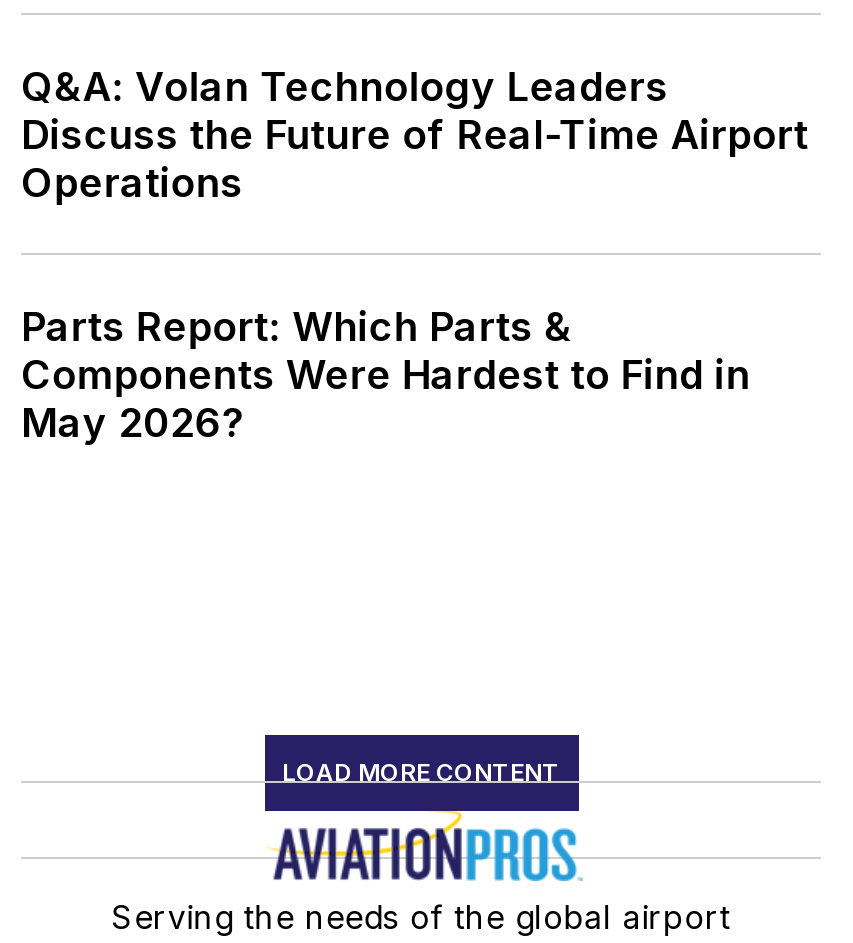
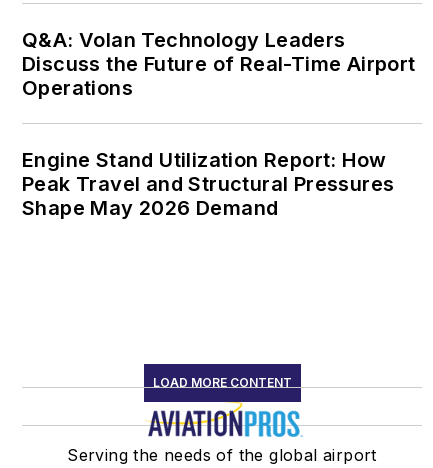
[21,304,750,448] Parts Report: Which Parts & | Components Were Hardest to Find in | May 2026? -> [22,148,394,220] Engine Stand Utilization Report: How | Peak Travel and Structural Pressures | Shape May 2026 Demand

